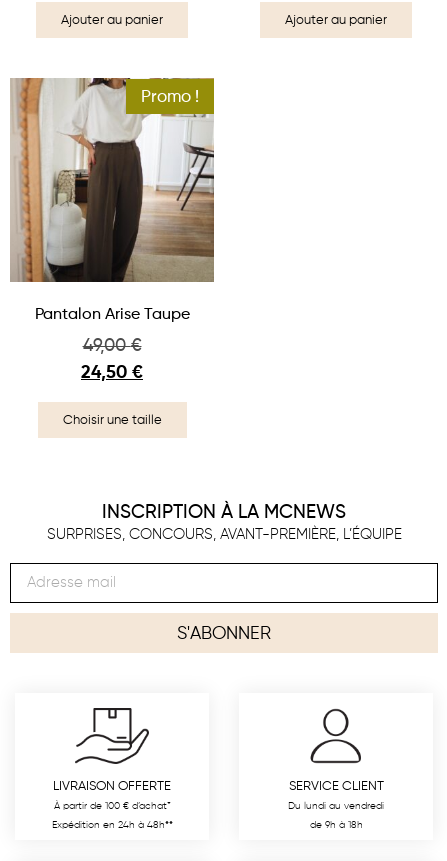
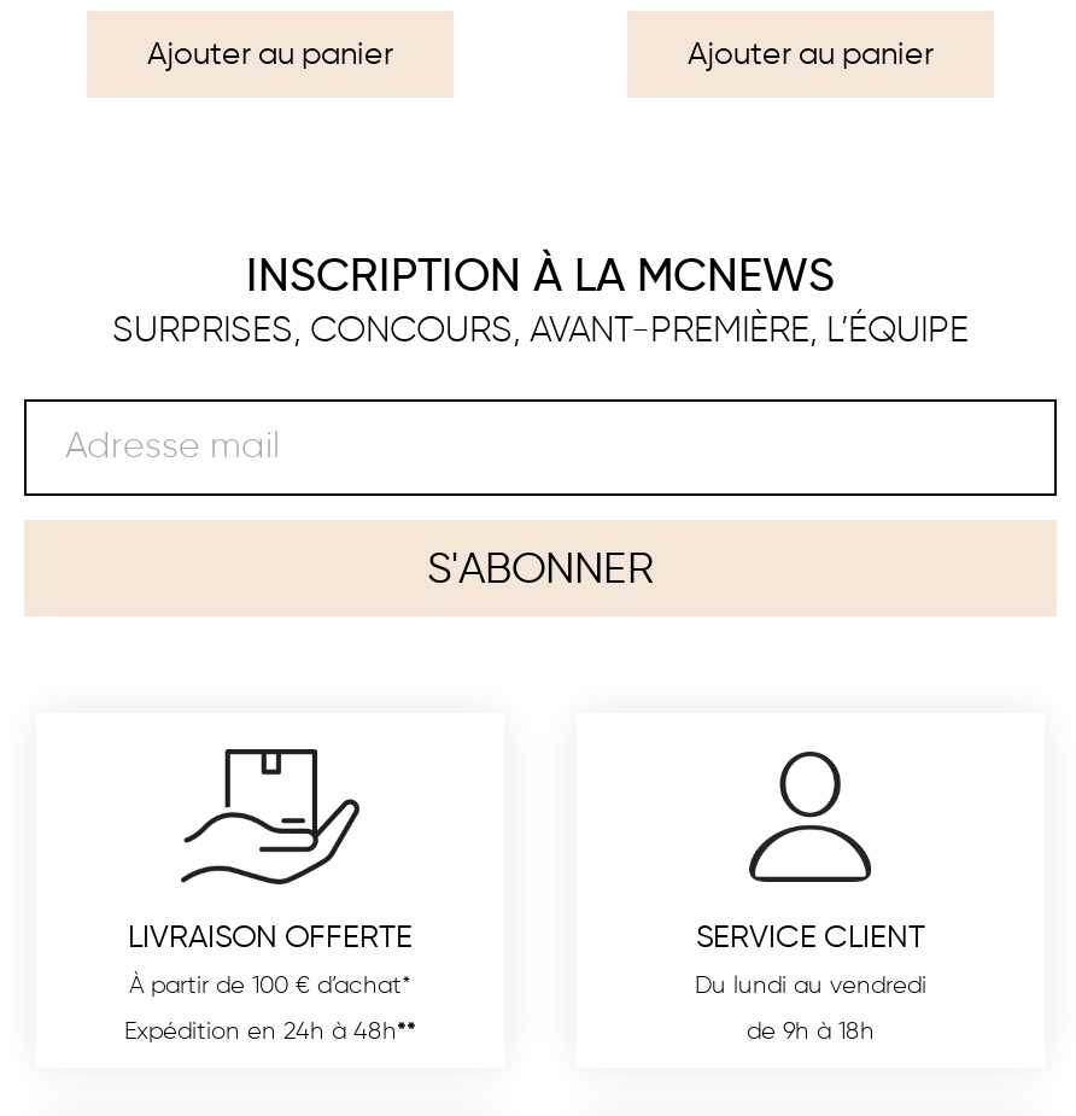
[9,77,215,283] [image] | Promo ! -> none
[34,307,189,427] Pantalon Arise Taupe | 49,00€ | 24,50 € | Choisir une taille -> none

